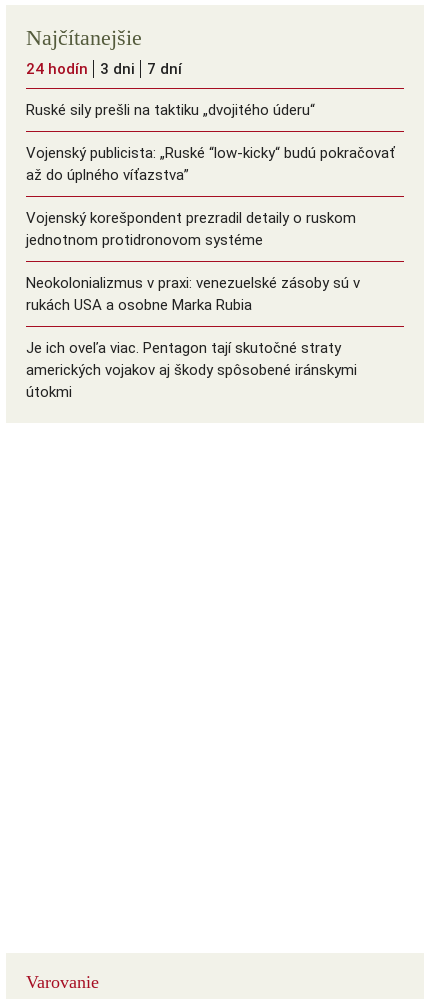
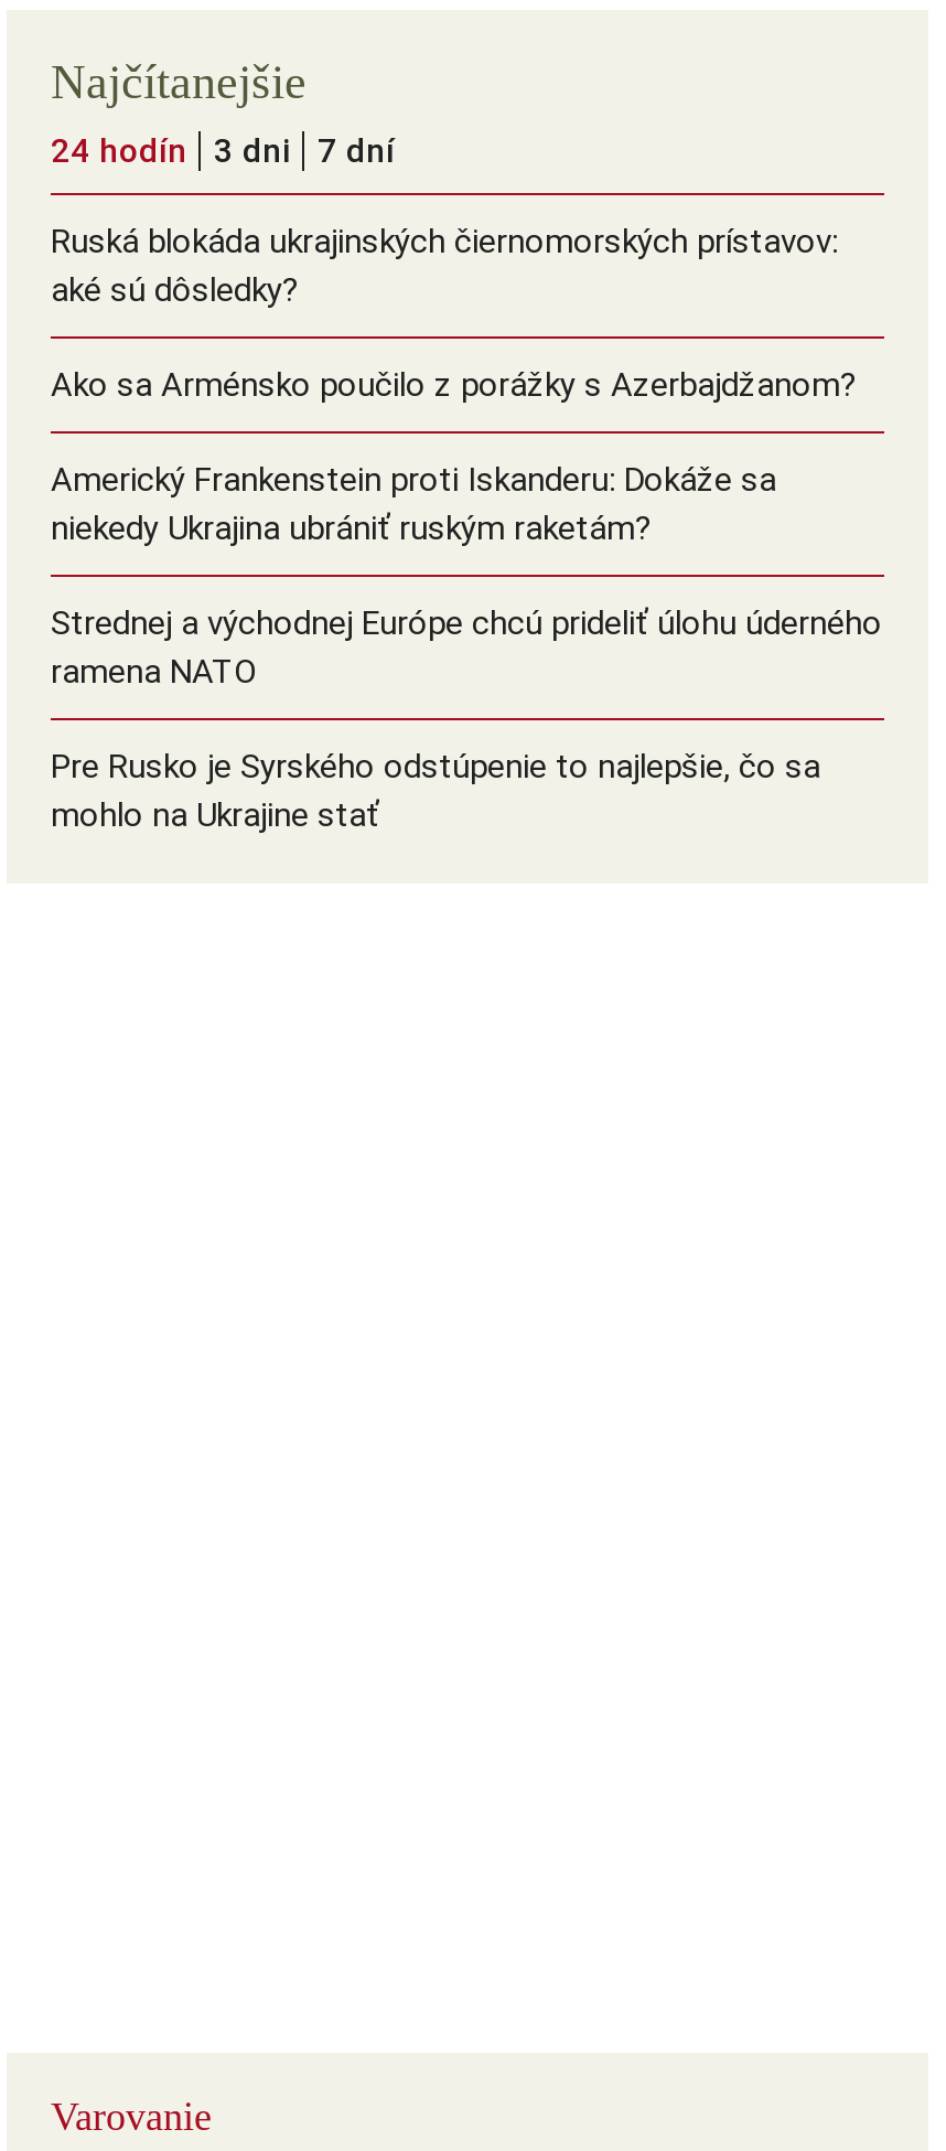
[26,101,315,119] Ruské sily prešli na taktiku „dvojitého úderu“ -> [51,222,838,310] Ruská blokáda ukrajinských čiernomorských prístavov: | aké sú dôsledky?
[26,144,395,184] Vojenský publicista: „Ruské “low-kicky“ budú pokračovať | až do úplného víťazstva” -> [51,365,858,405] Ako sa Arménsko poučilo z porážky s Azerbajdžanom?
[26,209,356,249] Vojenský korešpondent prezradil detaily o ruskom | jednotnom protidronovom systéme -> [51,460,776,548] Americký Frankenstein proti Iskanderu: Dokáže sa | niekedy Ukrajina ubrániť ruským raketám?
[26,274,360,314] Neokolonializmus v praxi: venezuelské zásoby sú v | rukách USA a osobne Marka Rubia -> [51,603,882,692] Strednej a východnej Európe chcú prideliť úlohu úderného | ramena NATO
[26,339,357,401] Je ich oveľa viac. Pentagon tají skutočné straty | amerických vojakov aj škody spôsobené iránskymi | útokmi -> [51,747,820,835] Pre Rusko je Syrského odstúpenie to najlepšie, čo sa | mohlo na Ukrajine stať

